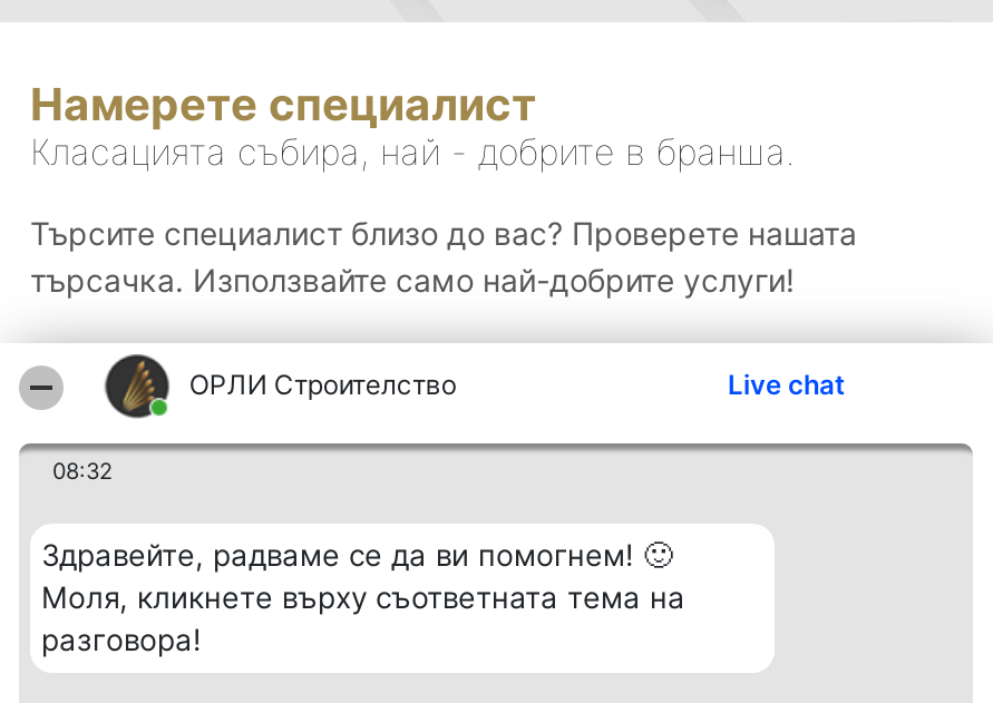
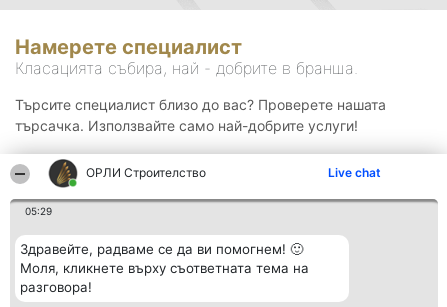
[52,457,113,484] 08:32 -> [25,205,52,217] 05:29

